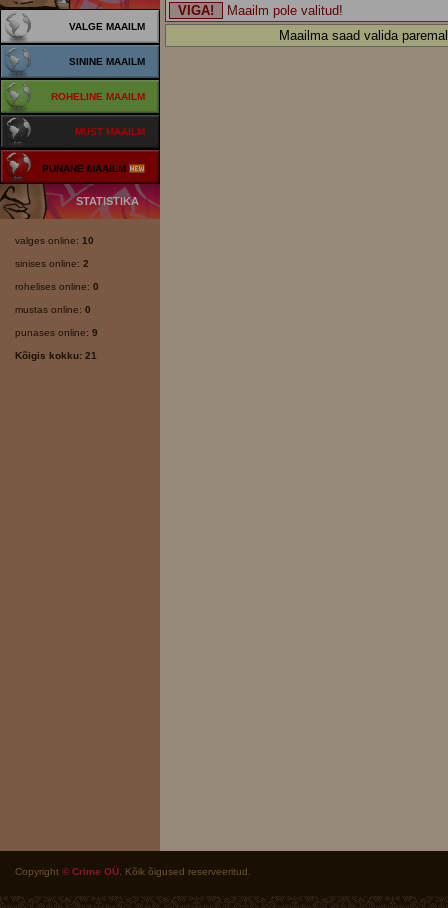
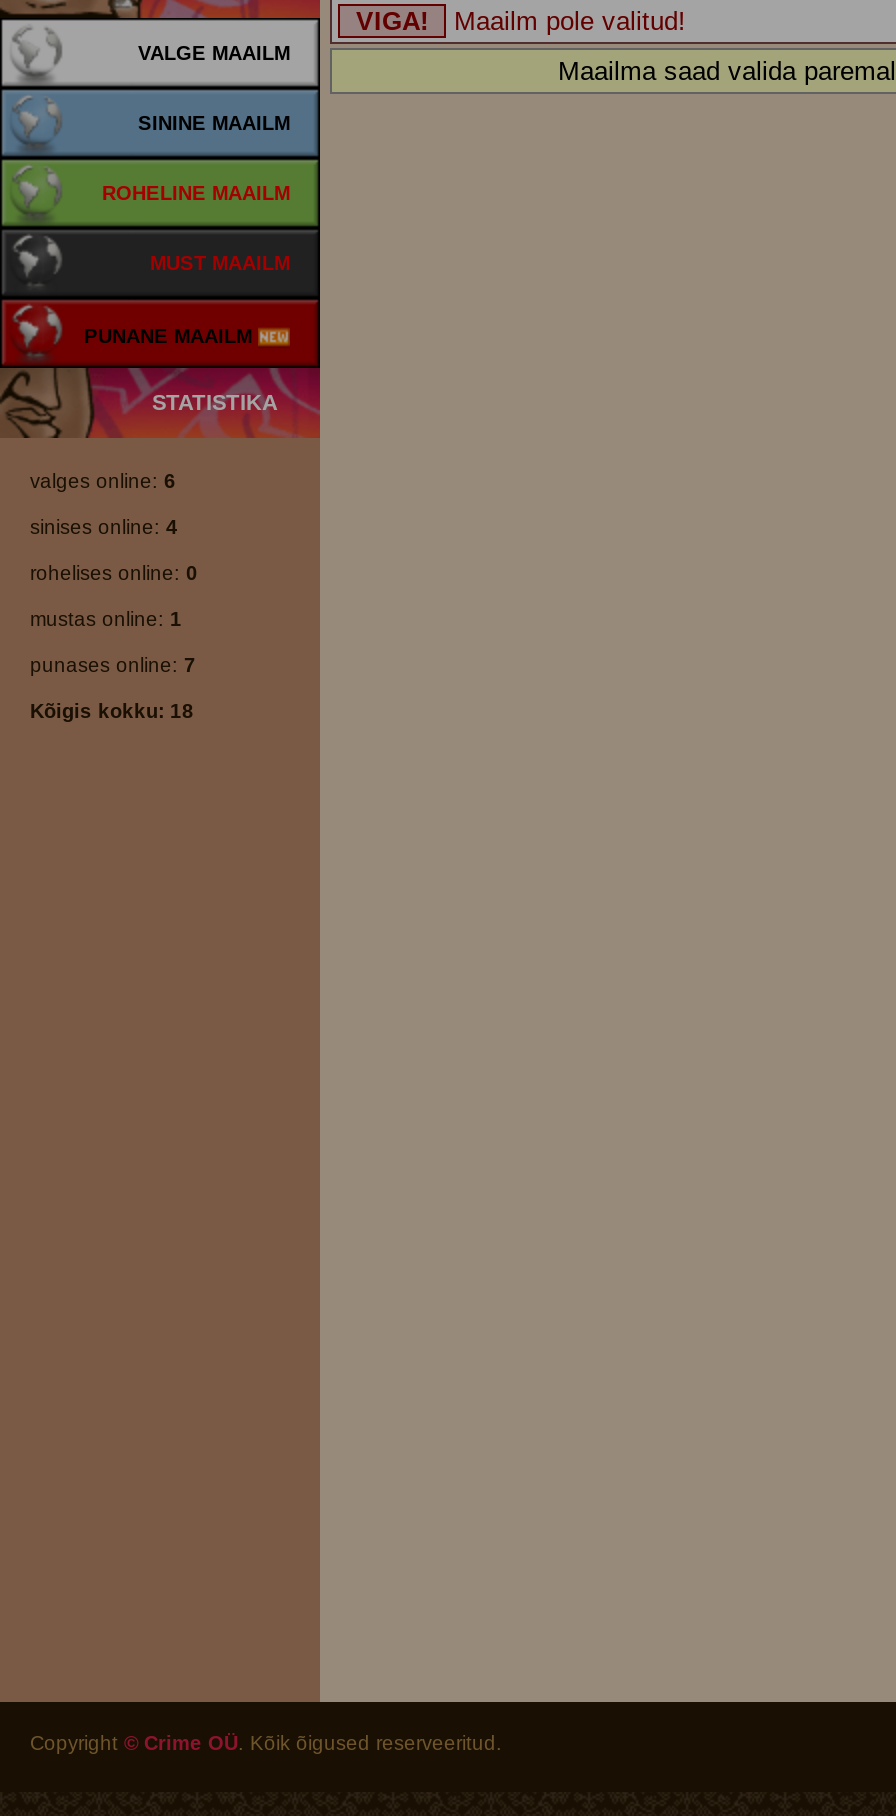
[15,235,94,246] valges online: 10 -> [30,470,176,492] valges online: 6
[15,258,89,269] sinises online: 2 -> [30,516,178,538] sinises online: 4
[15,304,91,315] mustas online: 0 -> [30,608,182,630] mustas online: 1
[15,327,98,338] punases online: 9 -> [30,654,196,676] punases online: 7
[15,350,97,361] Kõigis kokku: 21 -> [30,700,194,722] Kõigis kokku: 18

